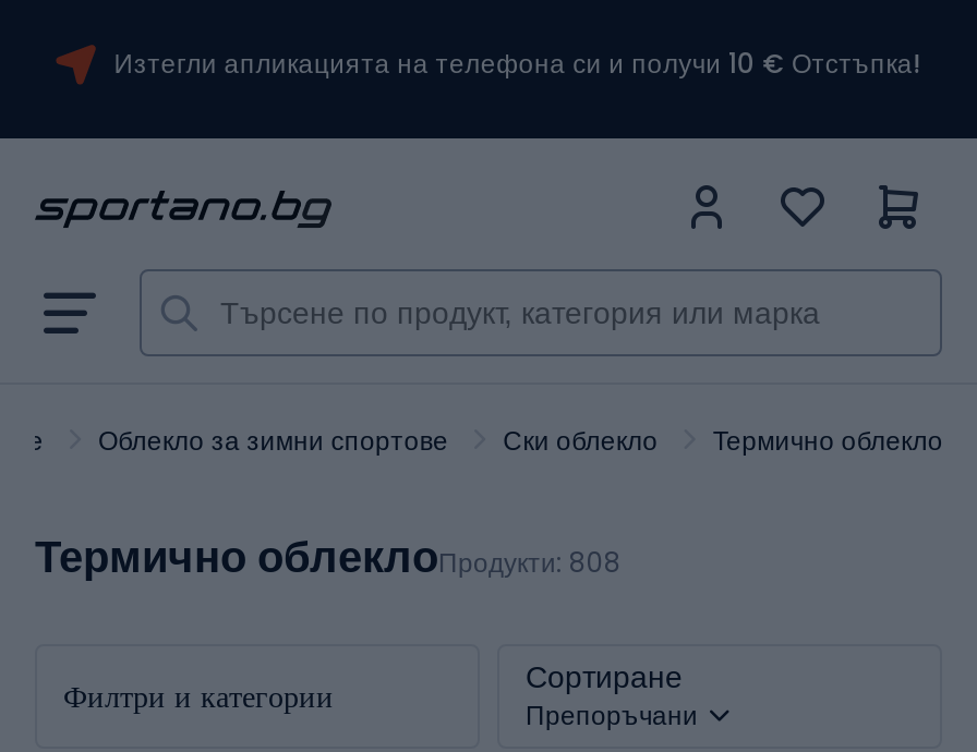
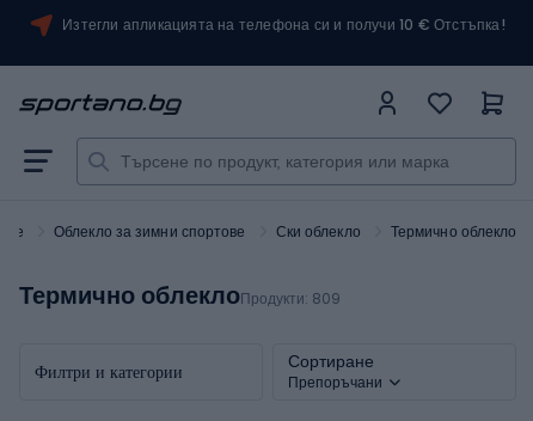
[35,527,622,588] Термично облеклоПродукти:808 -> [19,279,341,313] Термично облеклоПродукти:809

